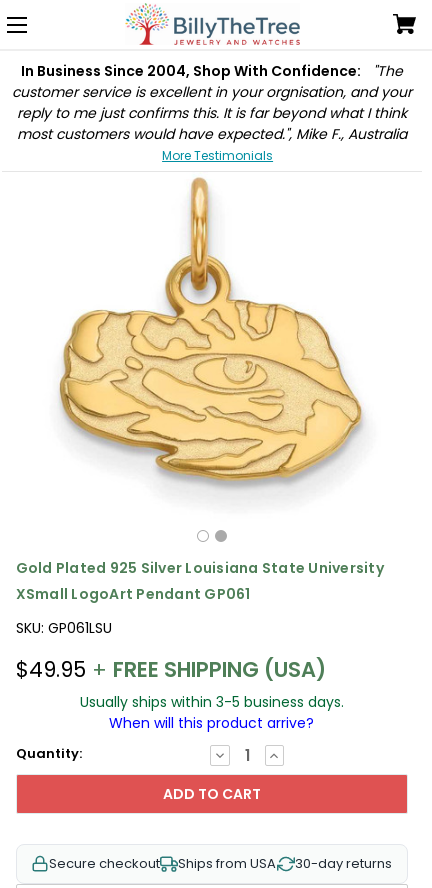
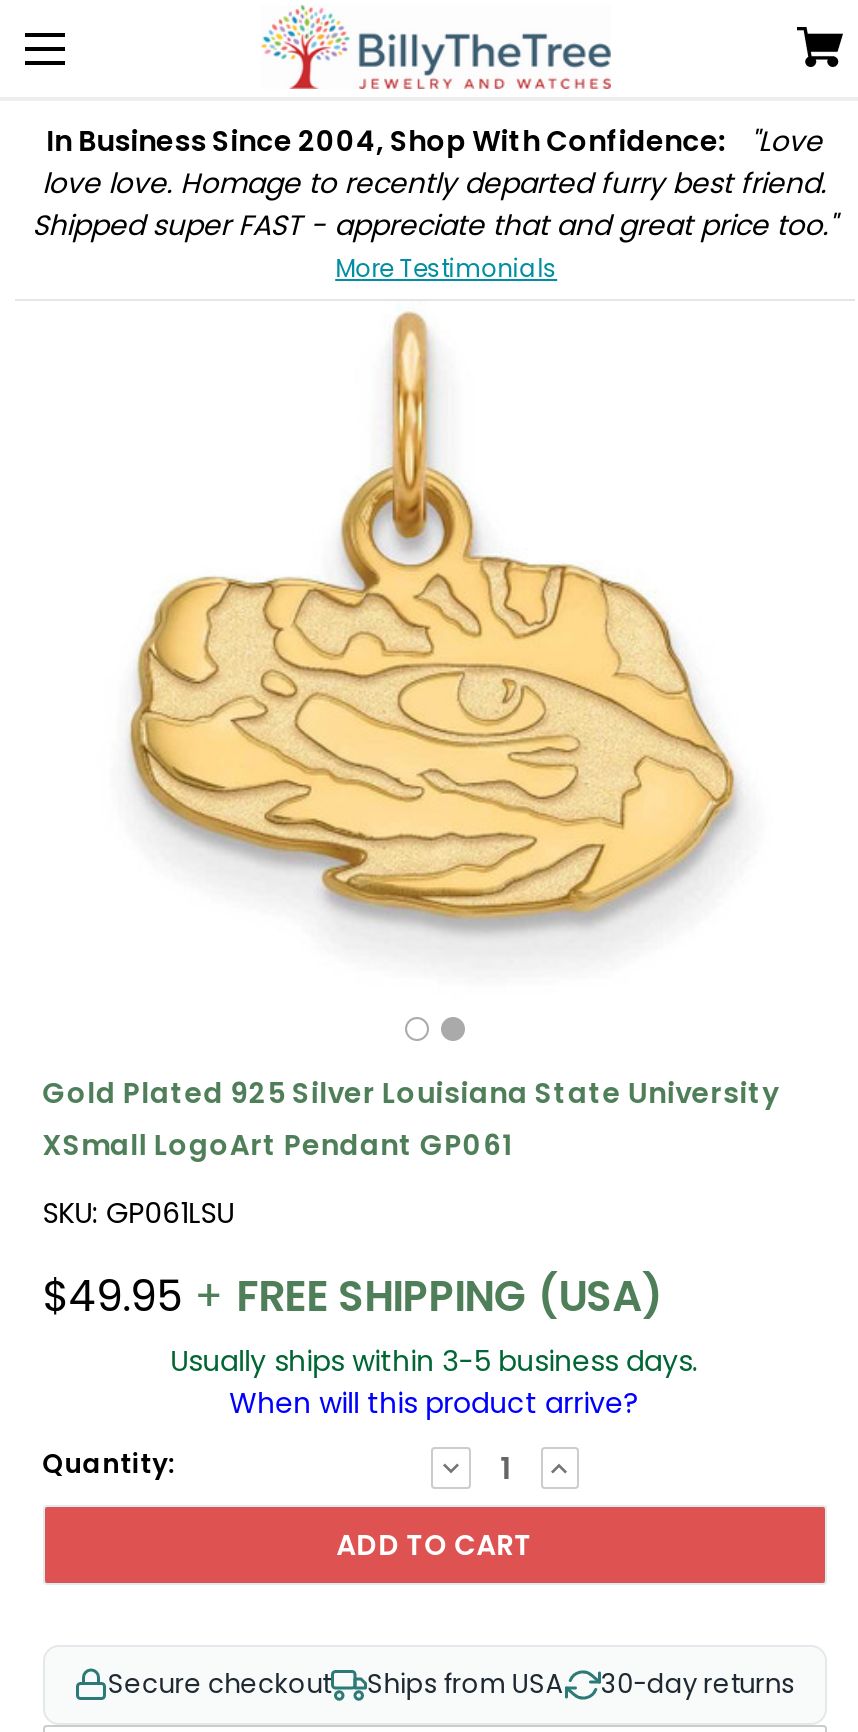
[12,61,412,144] In Business Since 2004, Shop With Confidence: "The | customer service is excellent in your orgnisation, and your | reply to me just confirms this. It is far beyond what I think | most customers would have expected.", Mike F., Australia -> [32,121,836,245] In Business Since 2004, Shop With Confidence: "Love | love love. Homage to recently departed furry best friend. | Shipped super FAST - appreciate that and great price too."

